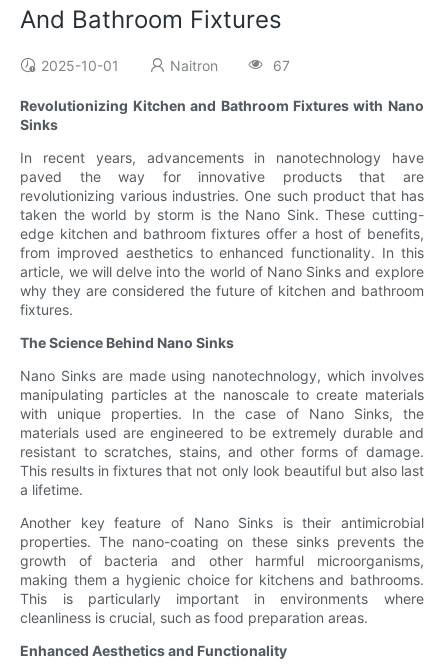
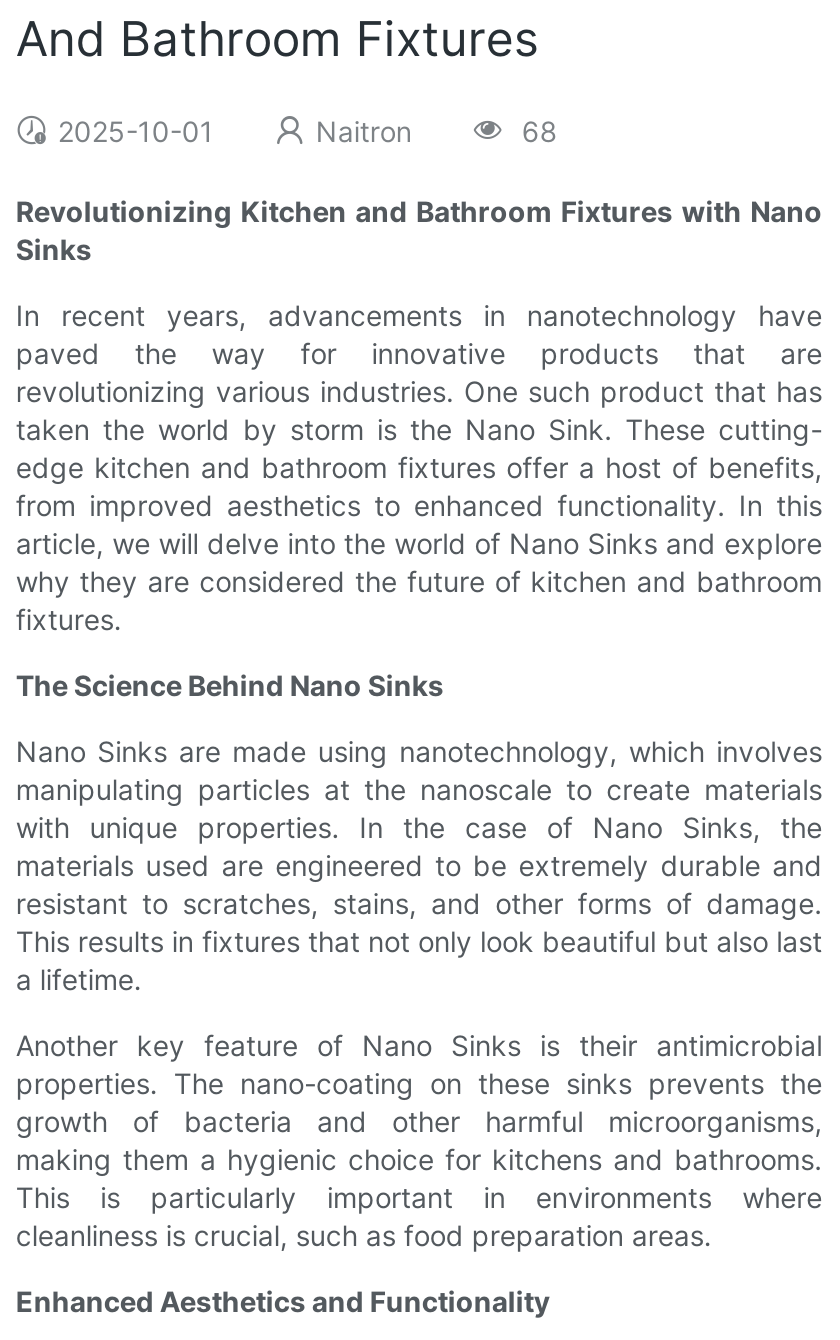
[273,57,290,74] 67 -> [522,115,558,149] 68

